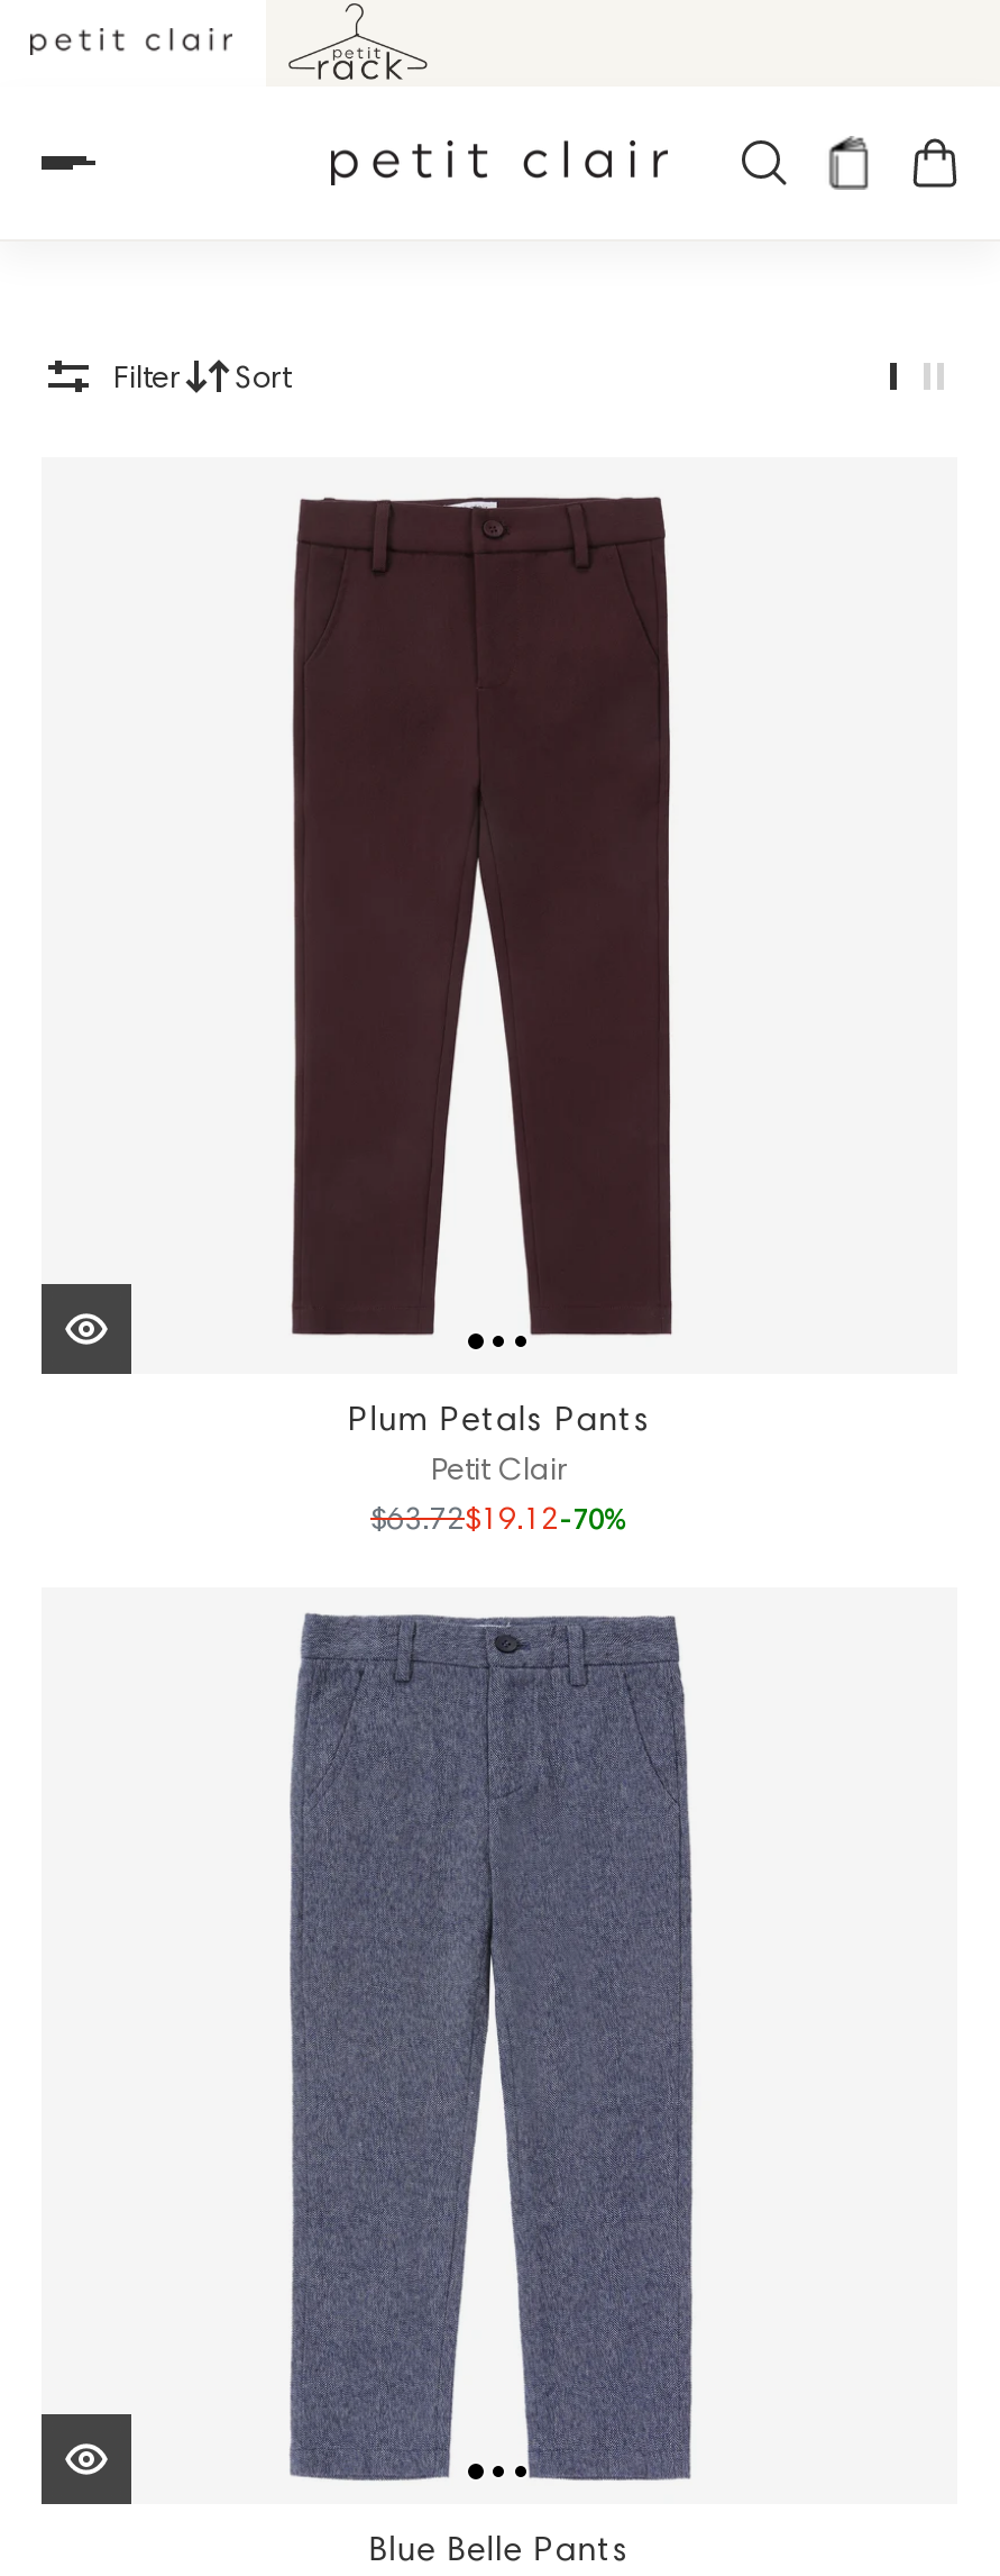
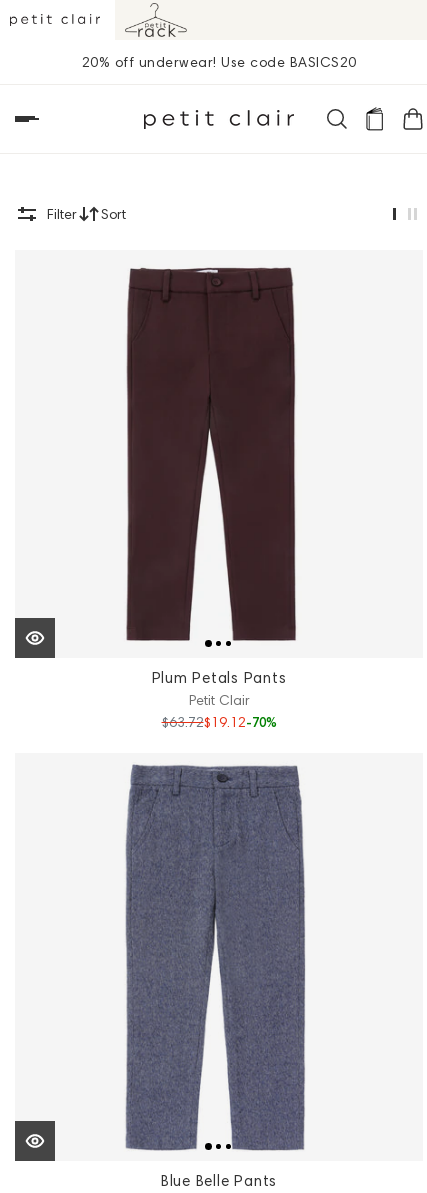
none -> [81,53,356,71] 20% off underwear! Use code BASICS20

